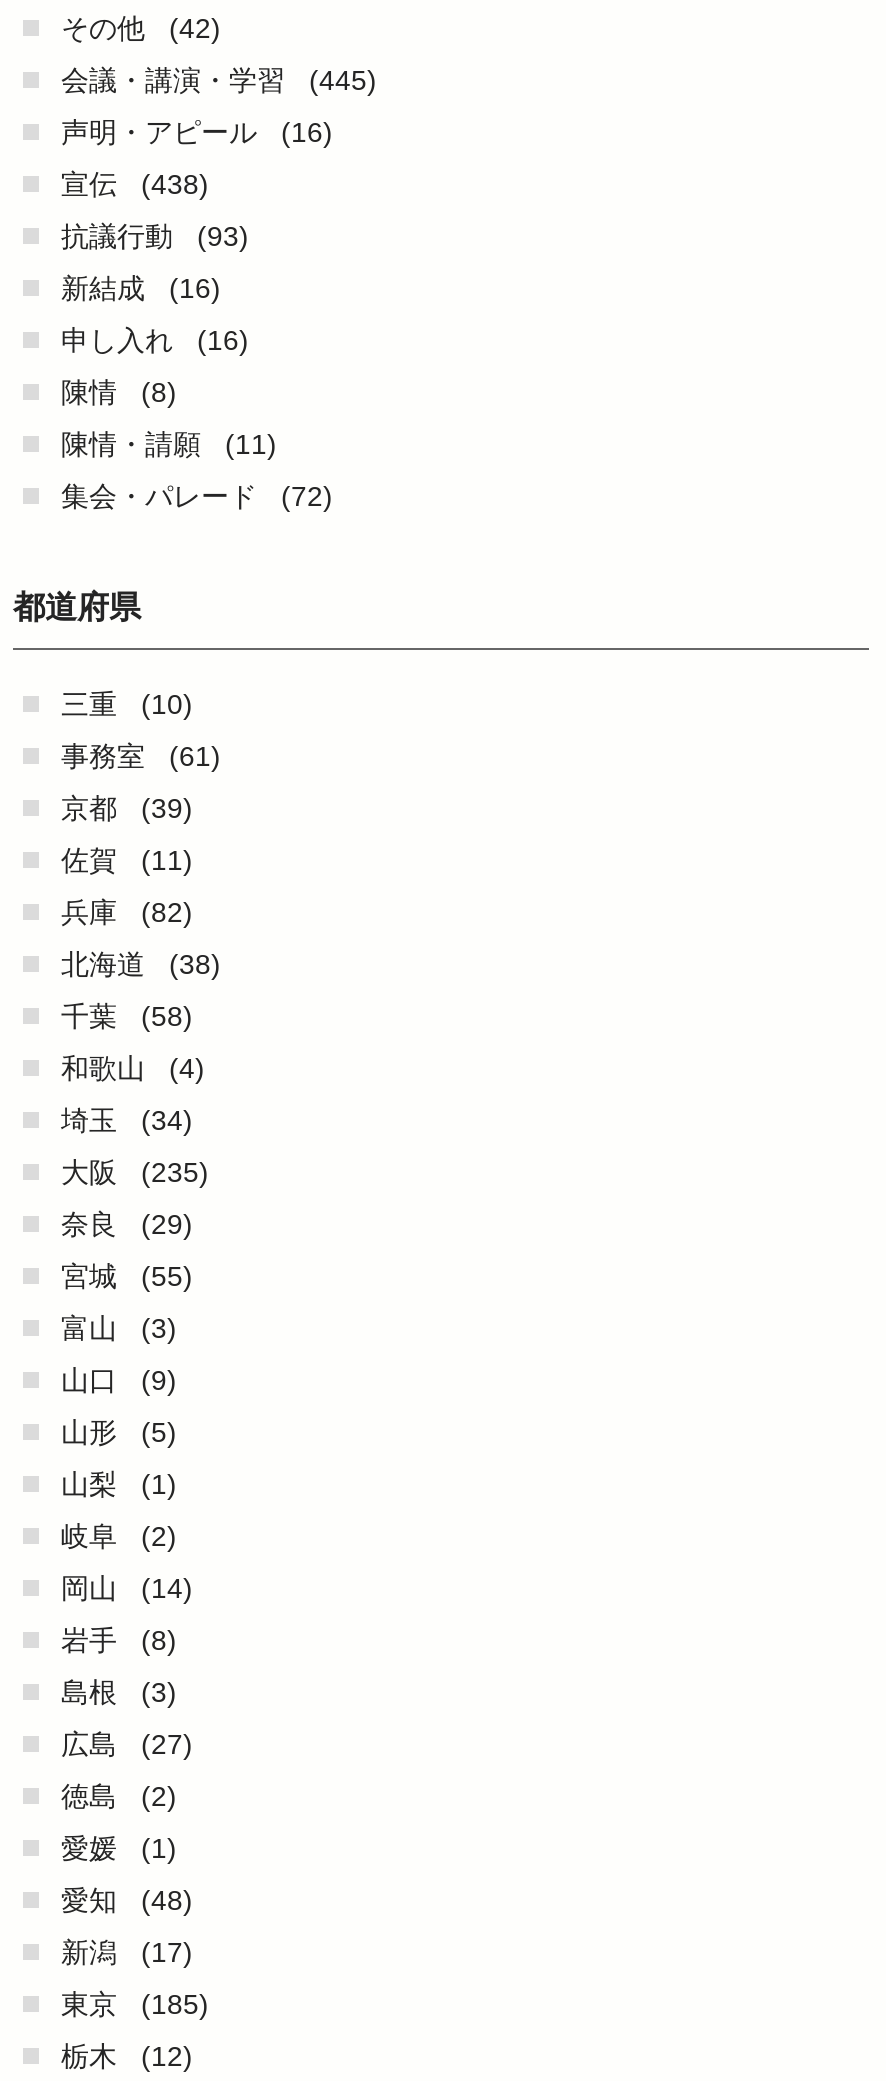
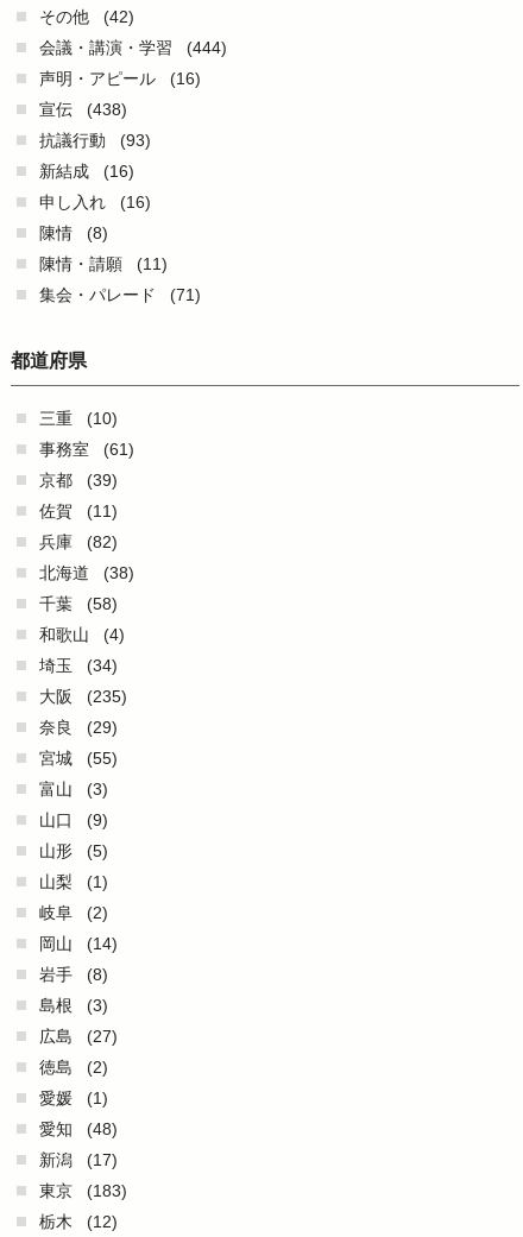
[61,64,377,96] 会議・講演・学習 (445) -> [39,38,227,57] 会議・講演・学習 (444)
[61,480,333,512] 集会・パレード (72) -> [39,285,201,304] 集会・パレード (71)
[61,1988,209,2020] 東京 (185) -> [39,1181,127,1200] 東京 (183)

